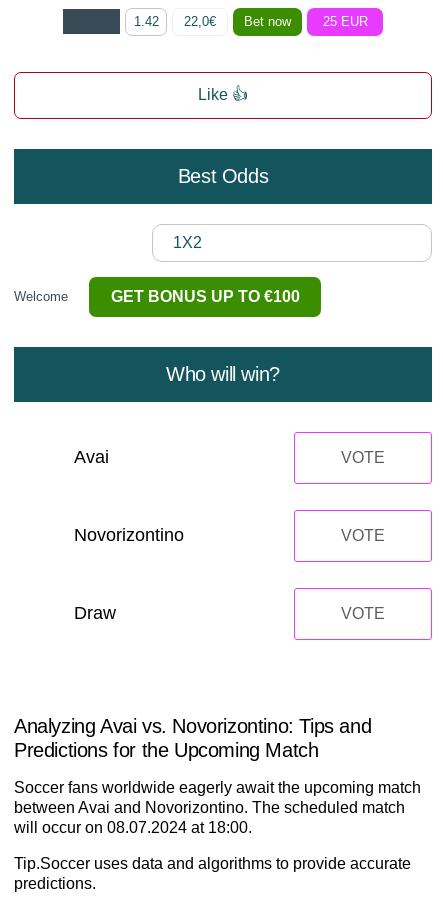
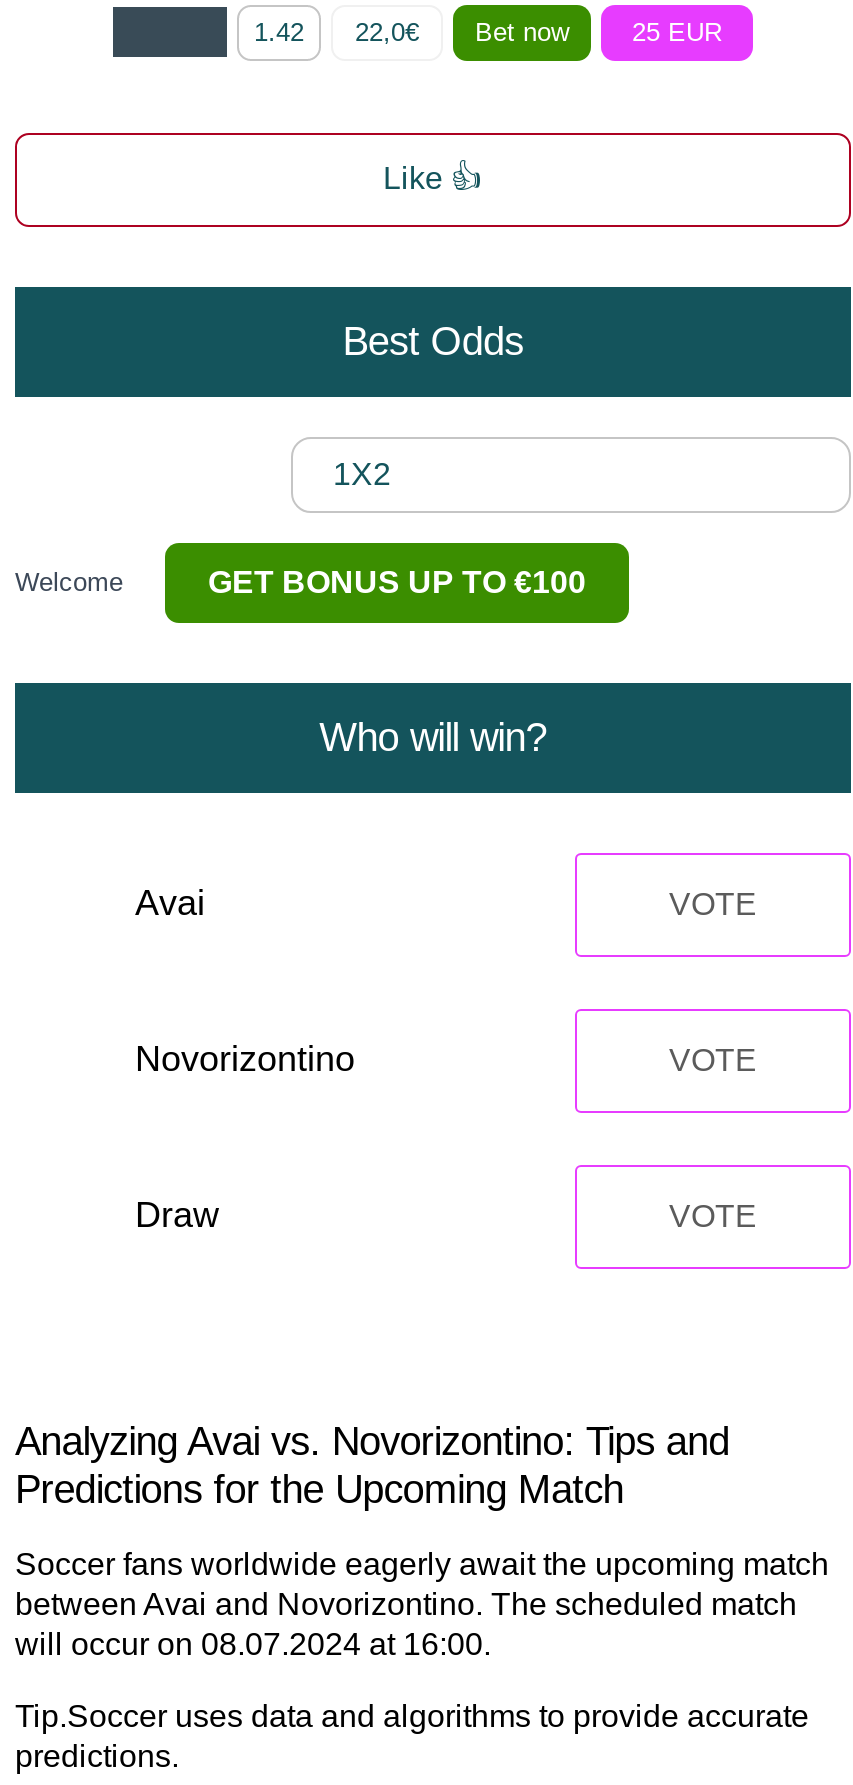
[14,819,252,836] will occur on 08.07.2024 at 18:00. -> [15,1627,491,1661] will occur on 08.07.2024 at 16:00.

